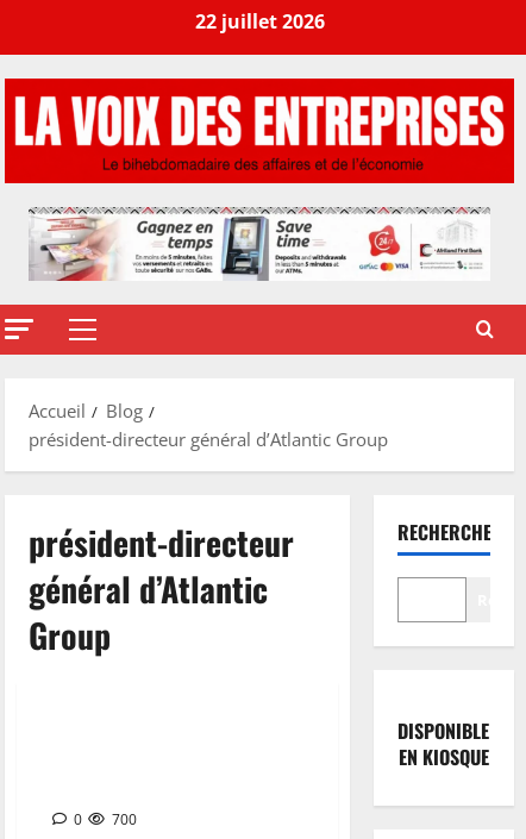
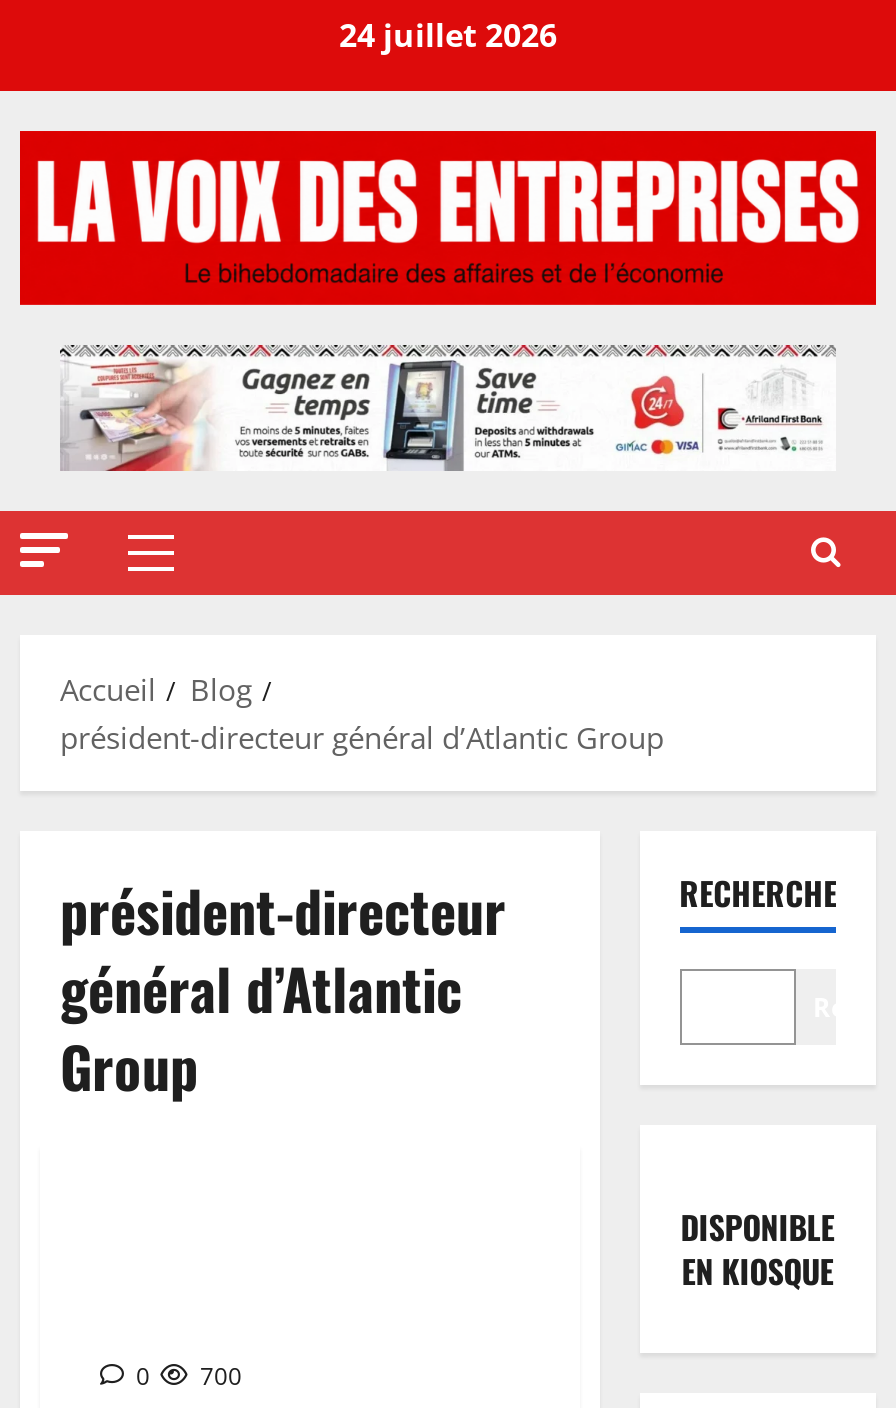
[195,8,324,35] 22 juillet 2026 -> [339,13,557,57] 24 juillet 2026

